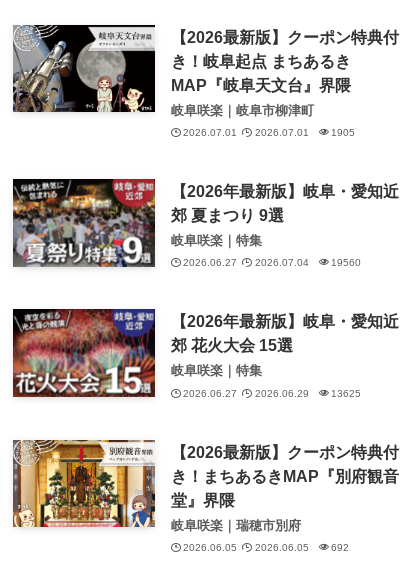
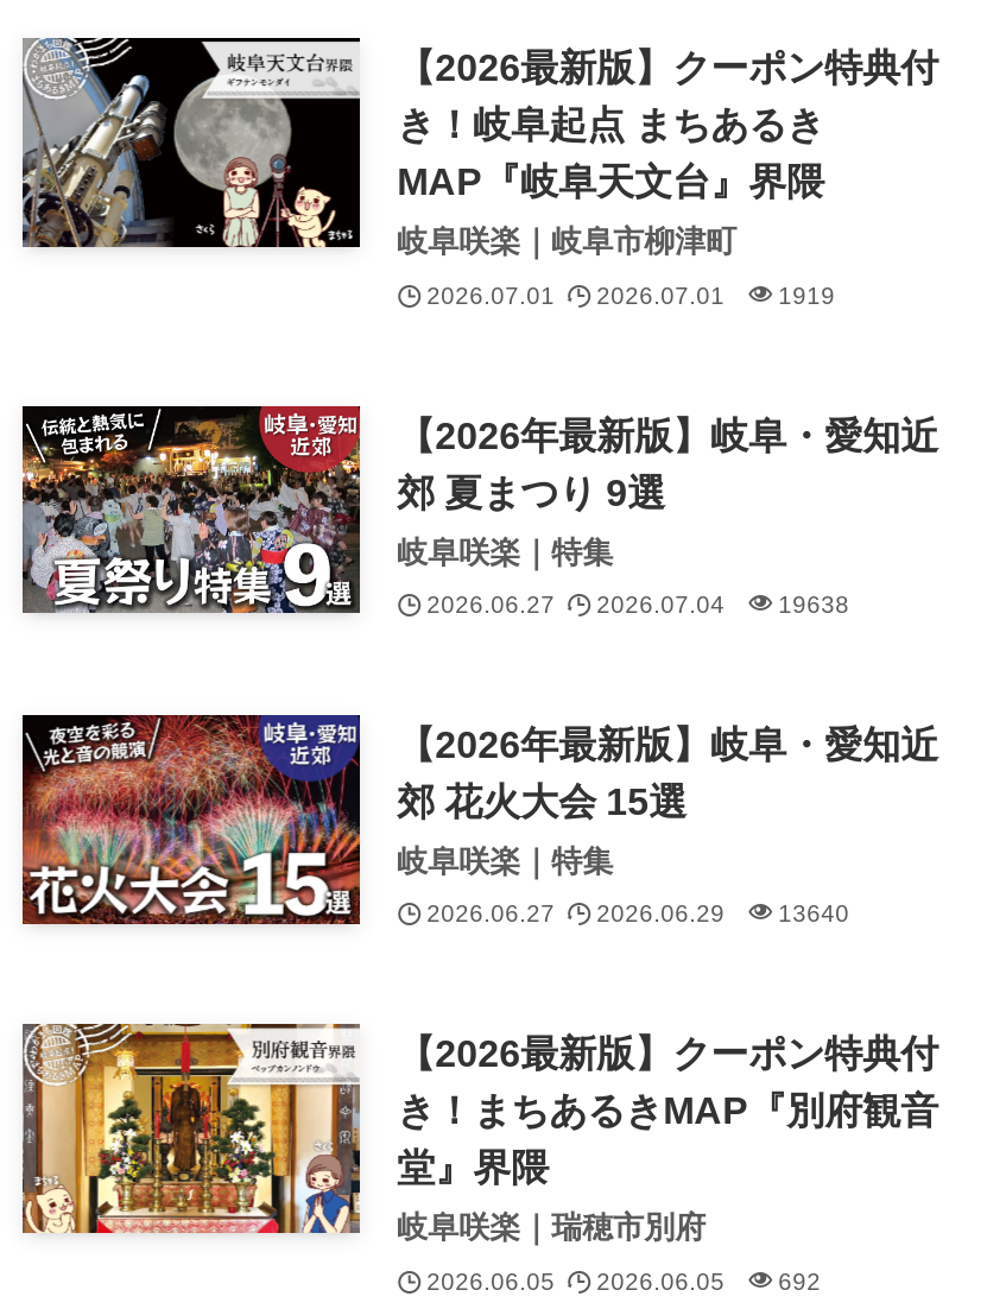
[331,127,355,138] 1905 -> [778,282,835,308] 1919
[331,257,361,268] 19560 -> [778,591,849,617] 19638
[331,388,361,399] 13625 -> [778,901,849,927] 13640

